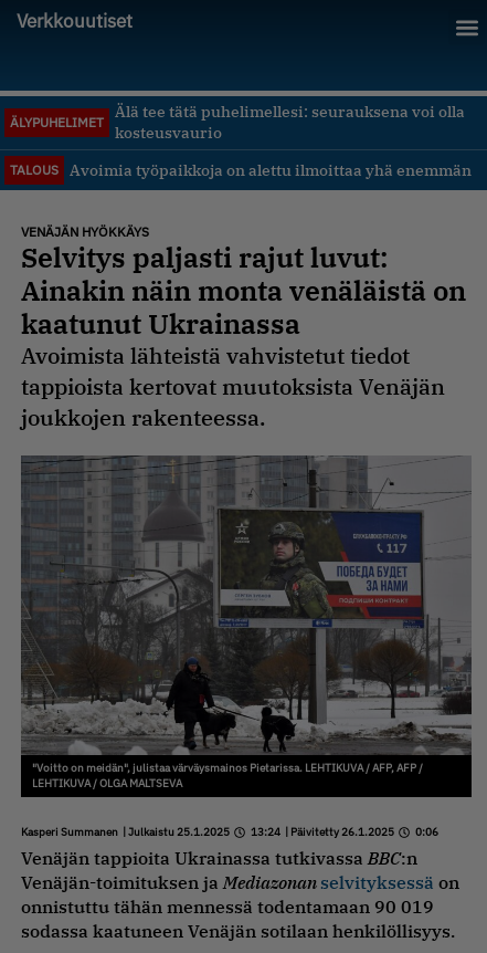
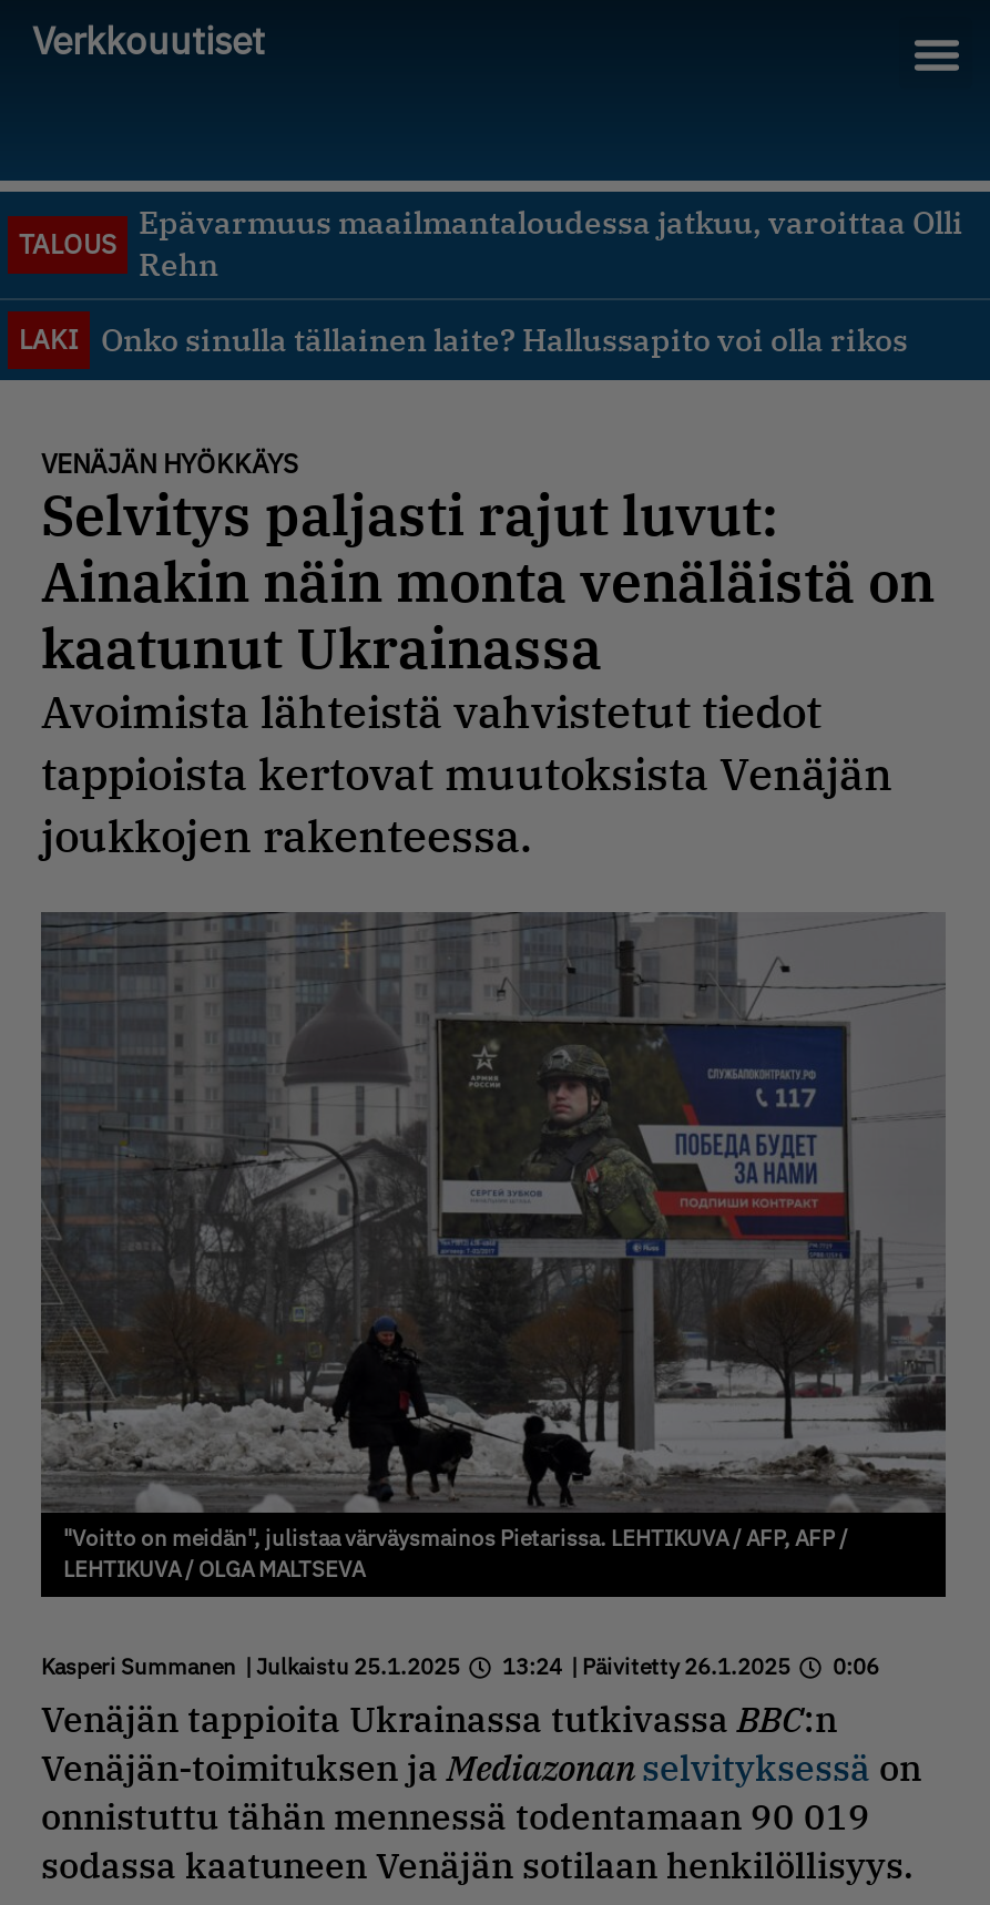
[115,102,465,143] Älä tee tätä puhelimellesi: seurauksena voi olla | kosteusvaurio -> none
[10,114,104,130] ÄLYPUHELIMET -> none
moved [10,161,59,178] -> [19,227,116,260]: TALOUS
[70,160,472,180] Avoimia työpaikkoja on alettu ilmoittaa yhä enemmän -> [19,203,963,359] Epävarmuus maailmantaloudessa jatkuu, varoittaa Olli | Rehn | LAKI | Onko sinulla tällainen laite? Hallussapito voi olla rikos

